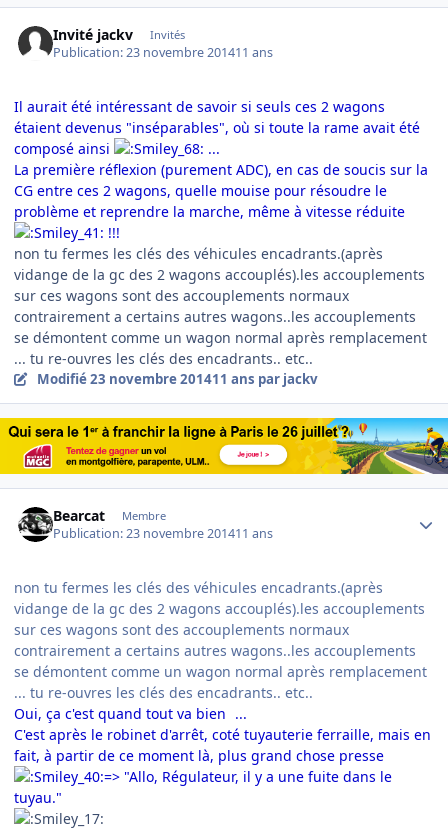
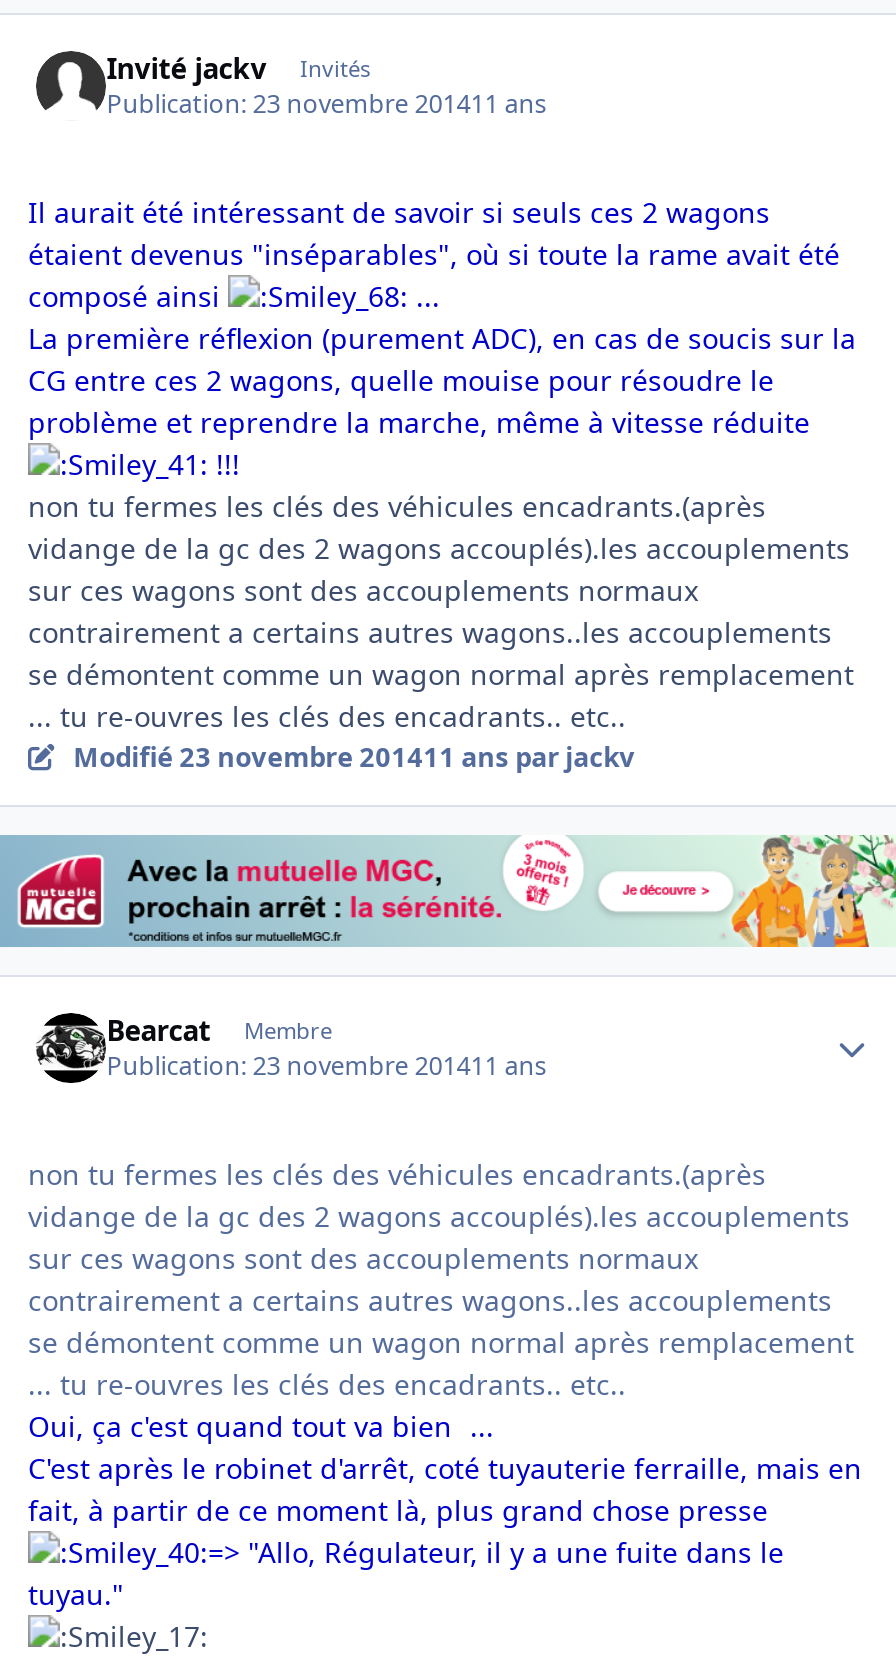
[3,417,445,475] [image] -> [6,833,890,949] [image]

